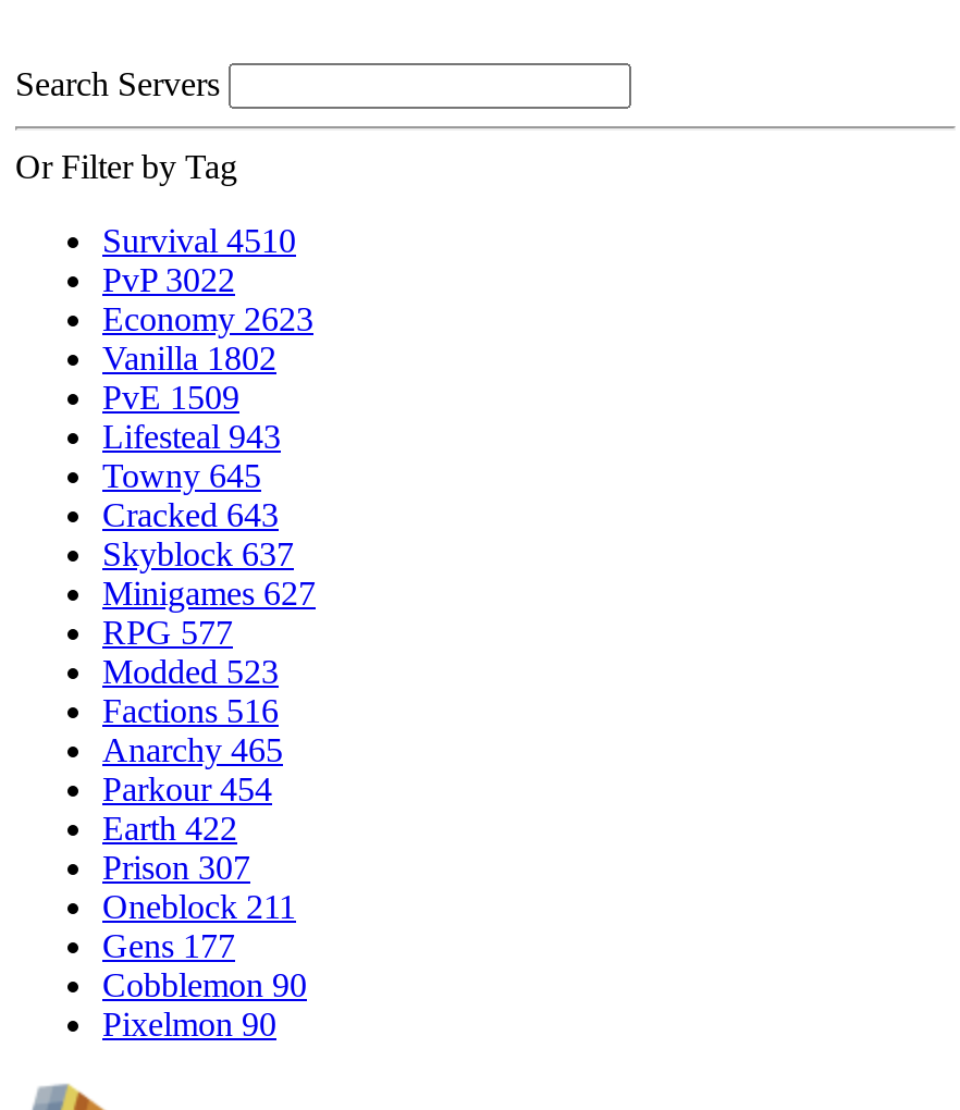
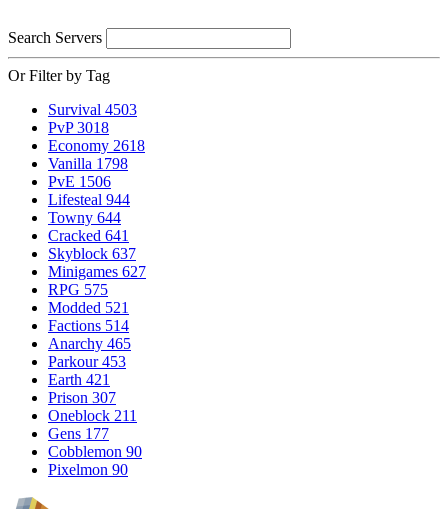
[102,222,296,259] Survival 4510 -> [48,101,137,118] Survival 4503
[102,261,235,298] PvP 3022 -> [48,119,109,136] PvP 3018
[102,300,313,337] Economy 2623 -> [48,137,145,154] Economy 2618
[102,340,276,377] Vanilla 1802 -> [48,155,128,172] Vanilla 1798
[102,379,239,416] PvE 1509 -> [48,173,111,190] PvE 1506
[102,418,281,455] Lifesteal 943 -> [48,191,130,208] Lifesteal 944
[102,457,261,494] Towny 645 -> [48,209,121,226] Towny 644
[102,496,279,533] Cracked 643 -> [48,227,129,244] Cracked 641
[102,614,233,651] RPG 577 -> [48,281,108,298] RPG 575
[102,653,279,690] Modded 523 -> [48,299,129,316] Modded 521
[102,692,279,729] Factions 516 -> [48,317,129,334] Factions 514
[102,770,272,807] Parkour 454 -> [48,353,126,370] Parkour 453
[102,810,237,847] Earth 422 -> [48,371,110,388] Earth 421

